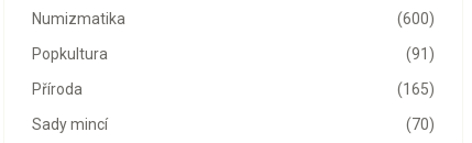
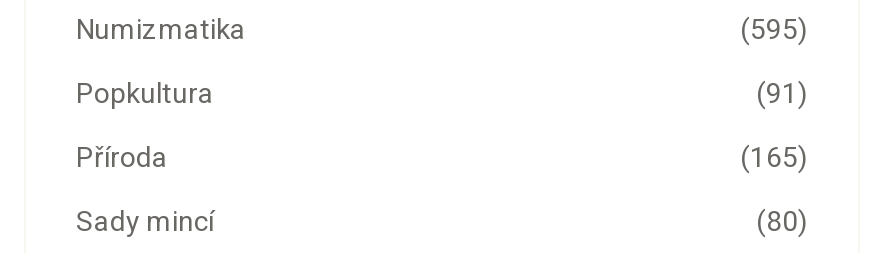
[397,10,435,28] (600) -> [740,14,808,46] (595)
[406,116,435,133] (70) -> [756,206,808,238] (80)

